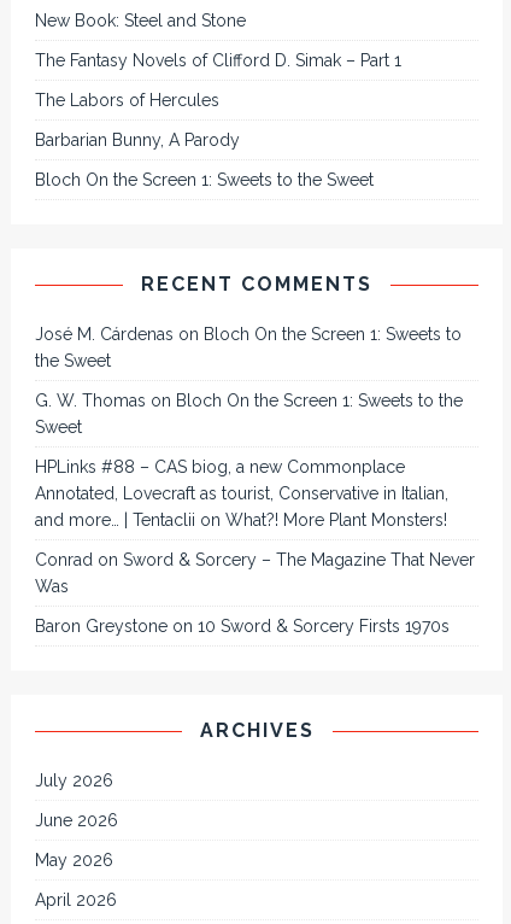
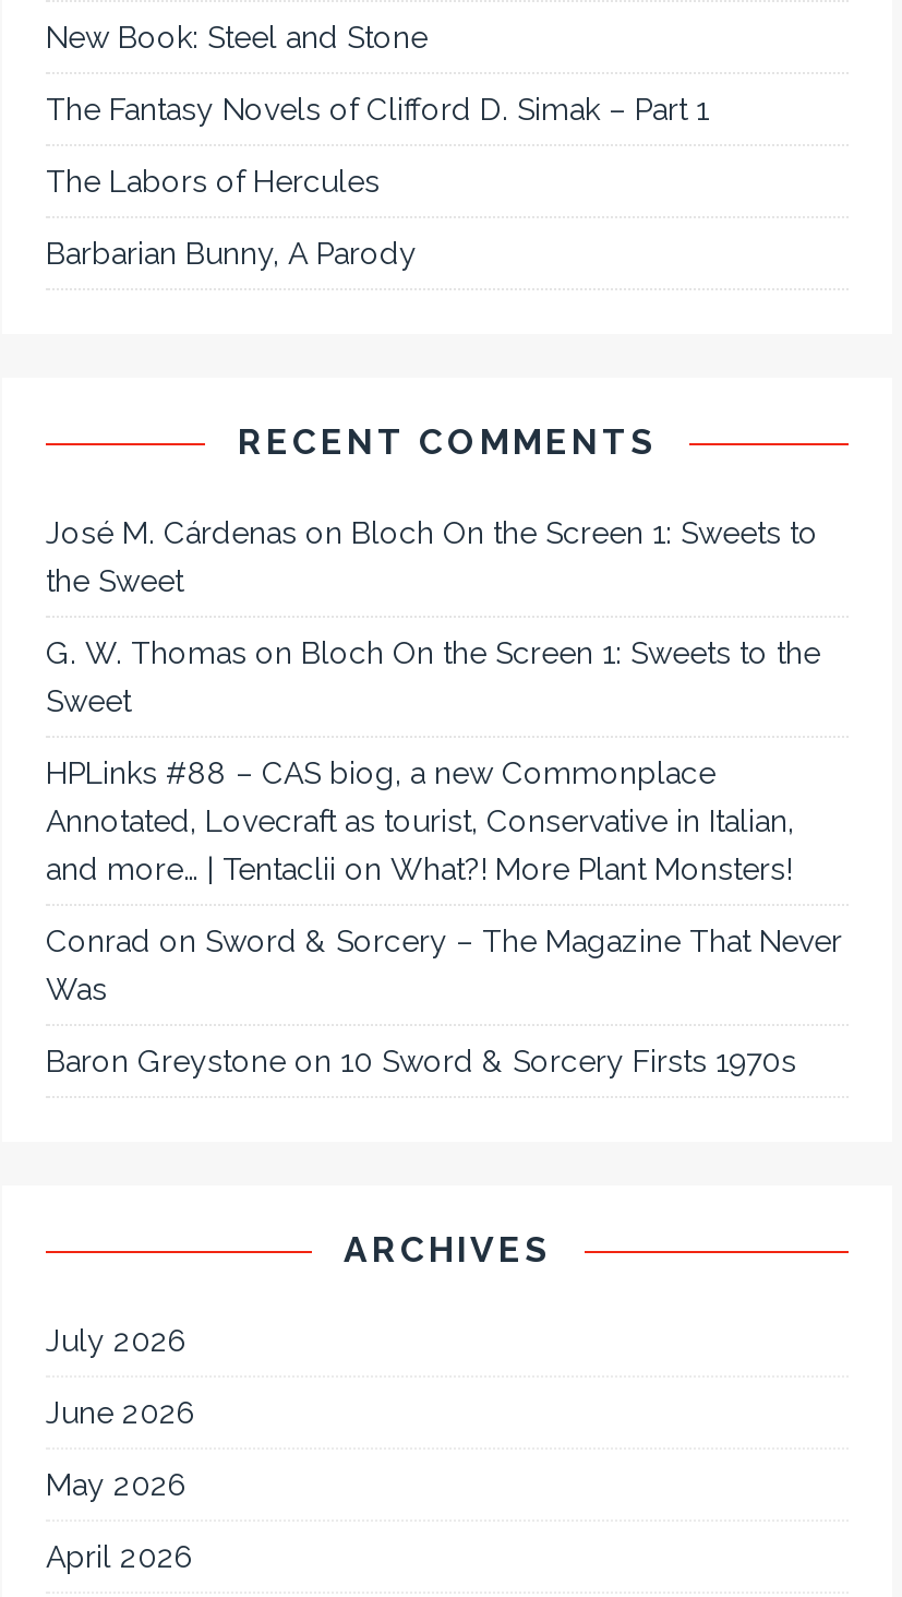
[35,171,374,190] Bloch On the Screen 1: Sweets to the Sweet -> none

